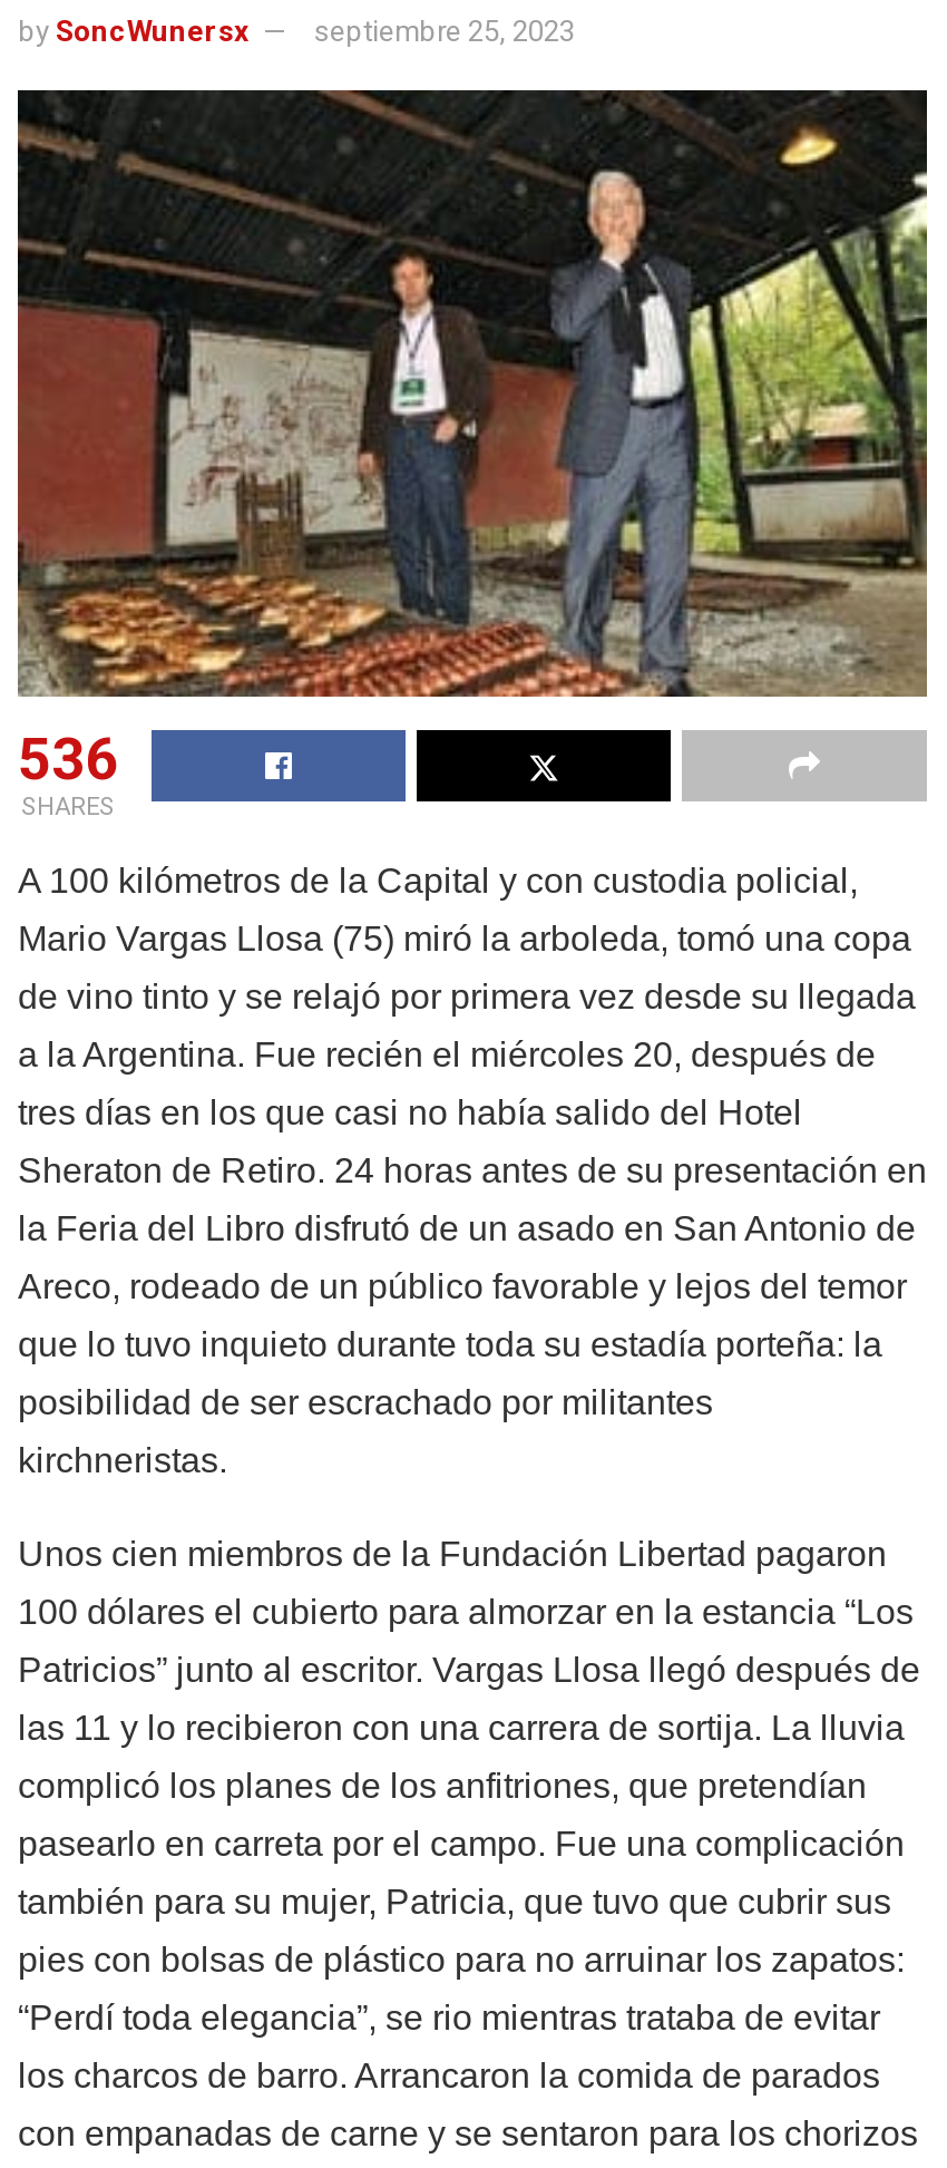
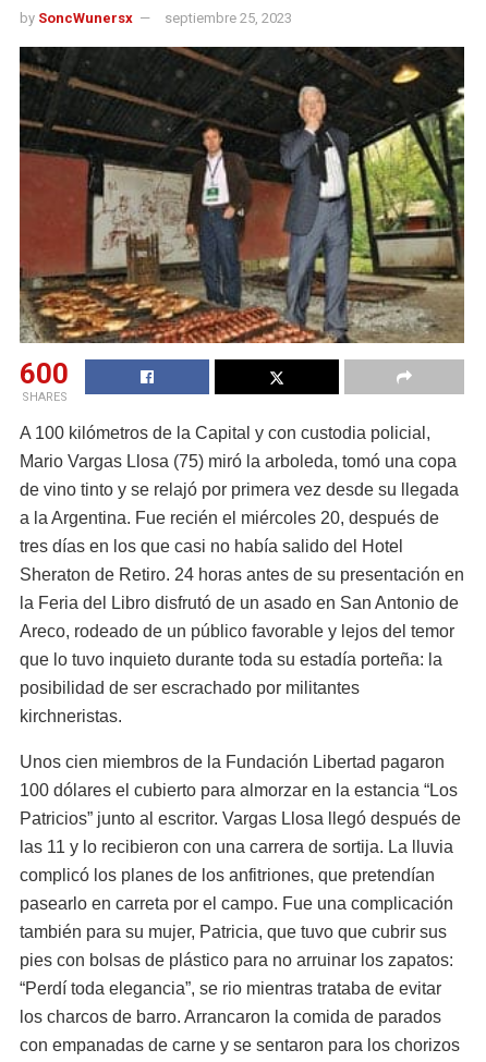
[18,725,118,792] 536 -> [20,357,69,390] 600

